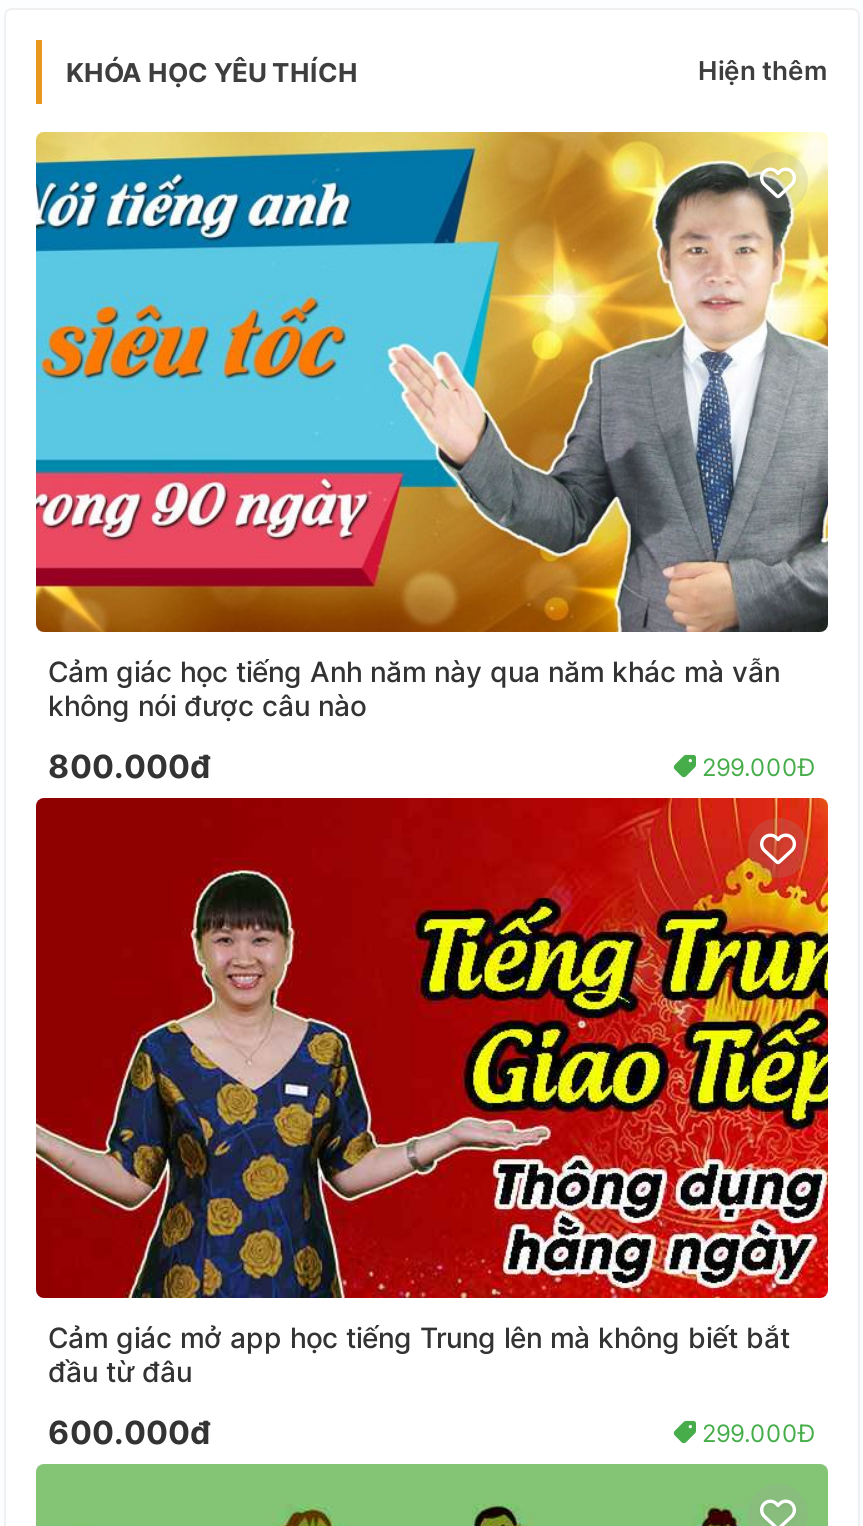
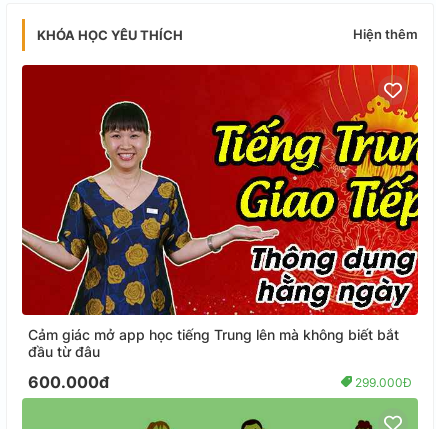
[34,130,830,786] [image] | Cảm giác học tiếng Anh năm này qua năm khác mà vẫn | không nói được câu nào | 800.000đ | 299.000Đ -> none

